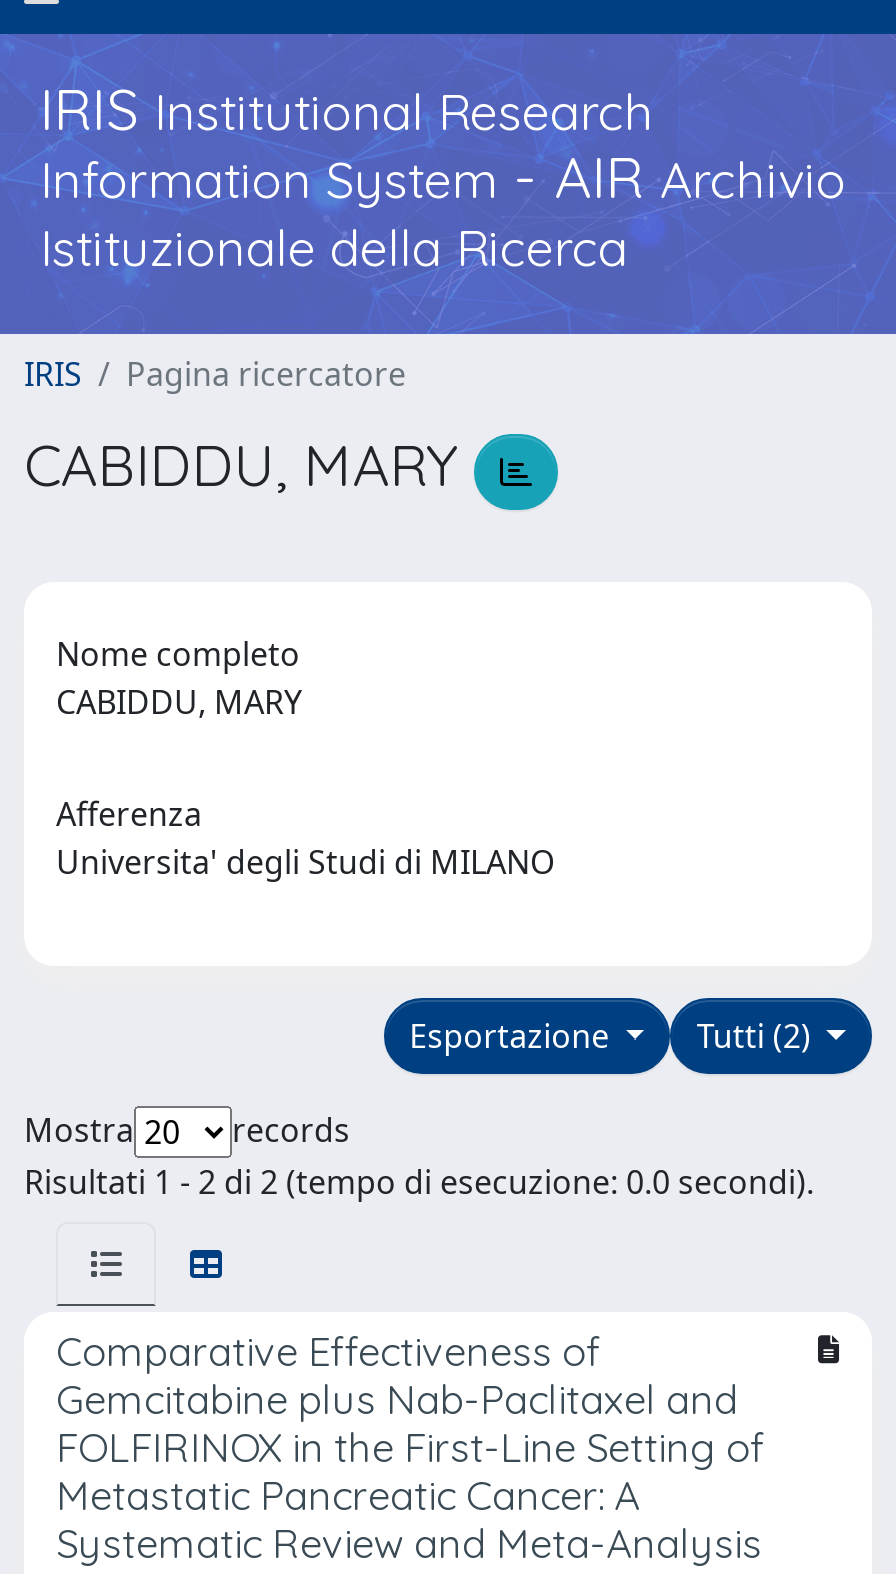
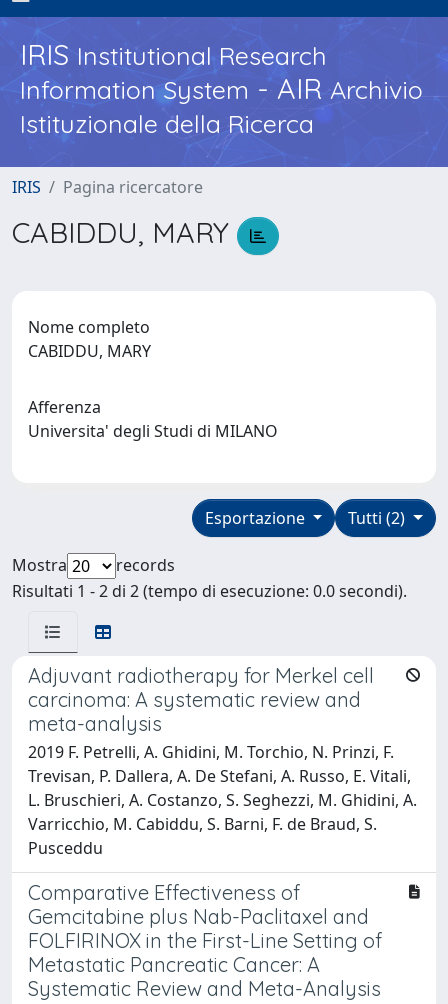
none -> [28,663,417,859] Adjuvant radiotherapy for Merkel cell | carcinoma: A systematic review and | meta-analysis | 2019 F. Petrelli, A. Ghidini, M. Torchio, N. Prinzi, F. | Trevisan, P. Dallera, A. De Stefani, A. Russo, E. Vitali, | L. Bruschieri, A. Costanzo, S. Seghezzi, M. Ghidini, A. | Varricchio, M. Cabiddu, S. Barni, F. de Braud, S. | Pusceddu

